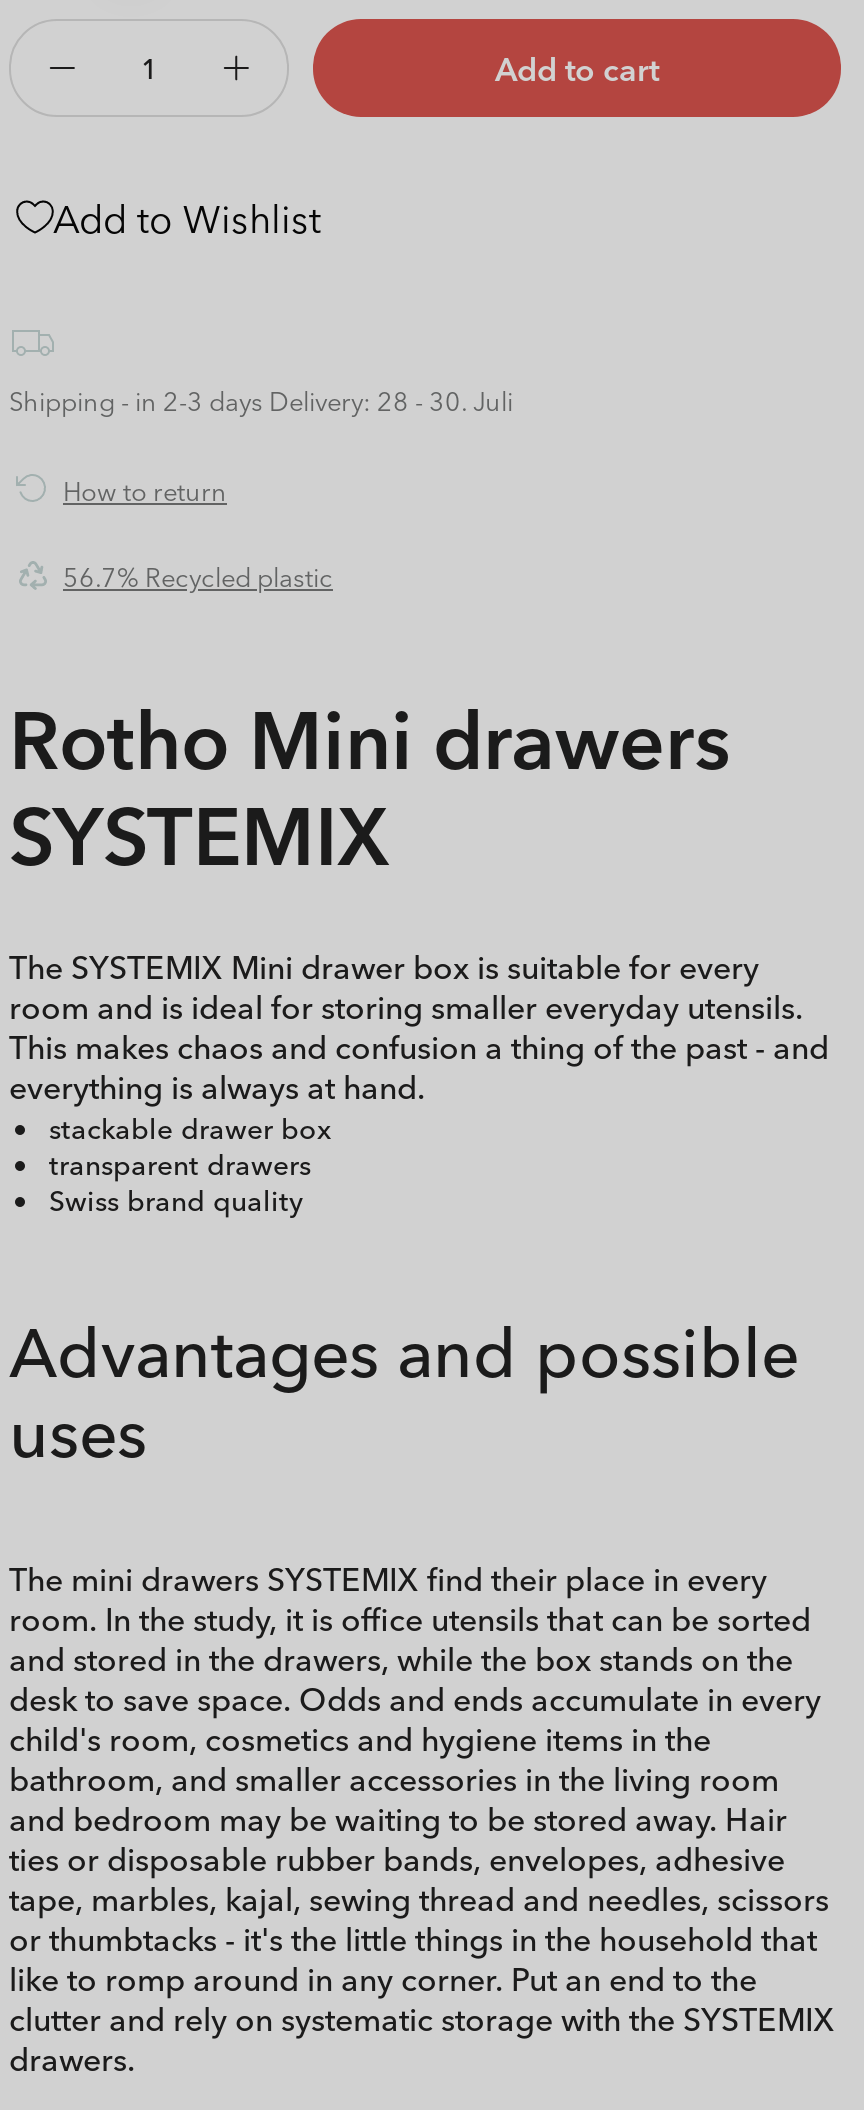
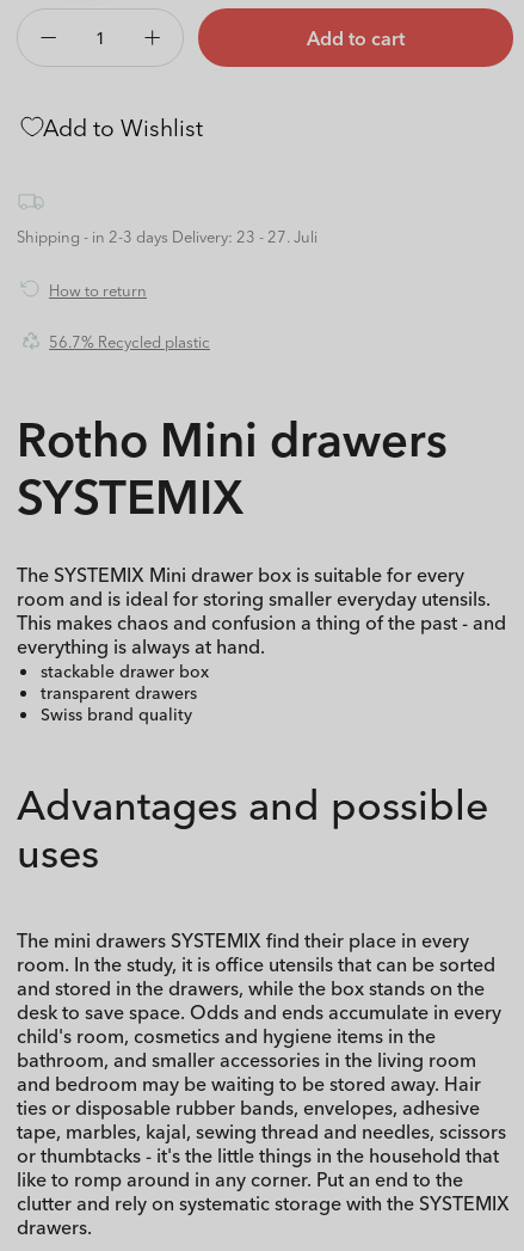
[9,380,513,418] Shipping - in 2-3 days Delivery: 28 - 30. Juli -> [17,224,318,247] Shipping - in 2-3 days Delivery: 23 - 27. Juli

